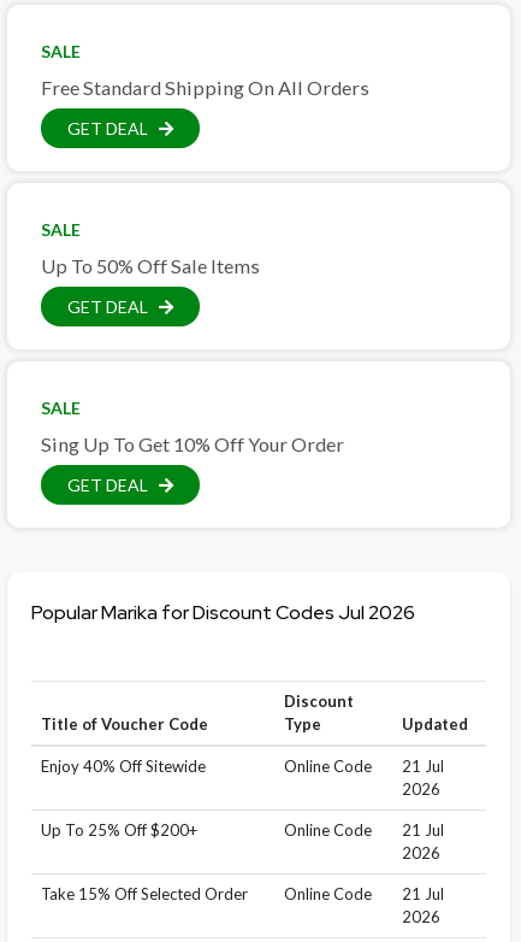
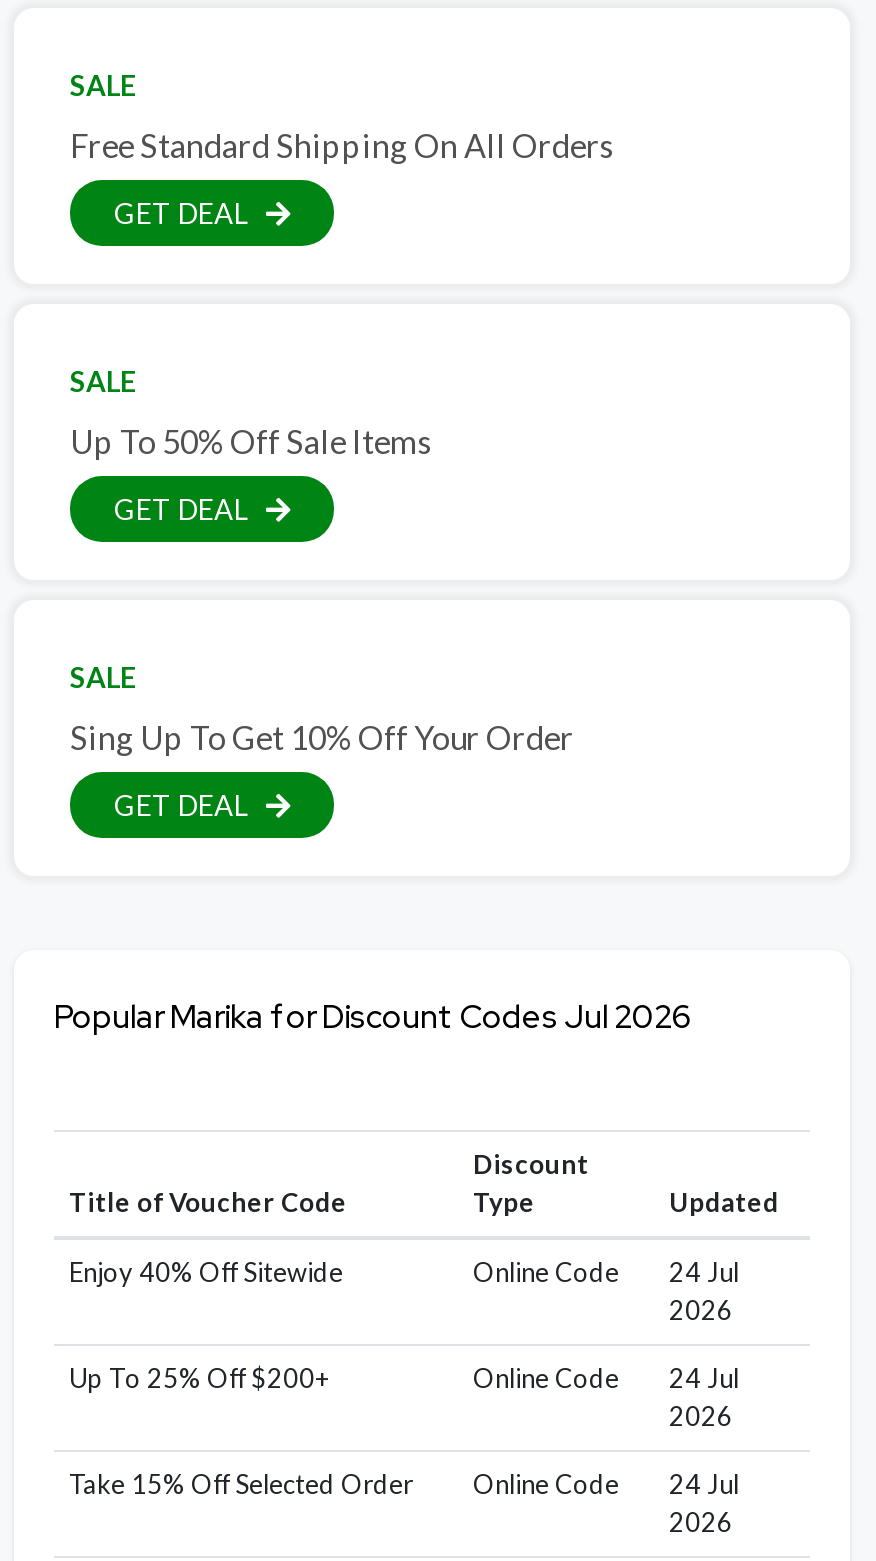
[283,756,443,776] Online Code 21 Jul -> [473,1256,739,1288] Online Code 24 Jul
[283,820,443,840] Online Code 21 Jul -> [473,1362,739,1394] Online Code 24 Jul
[40,884,443,903] Take 15% Off Selected Order Online Code 21 Jul -> [69,1468,739,1500] Take 15% Off Selected Order Online Code 24 Jul

